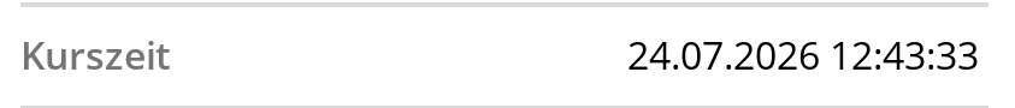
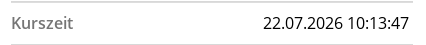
[627,29,979,82] 24.07.2026 12:43:33 -> [263,12,409,34] 22.07.2026 10:13:47

